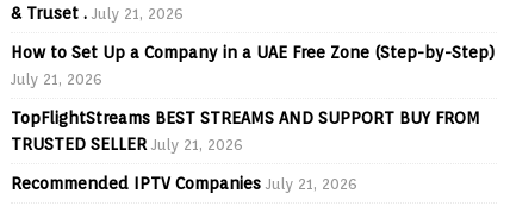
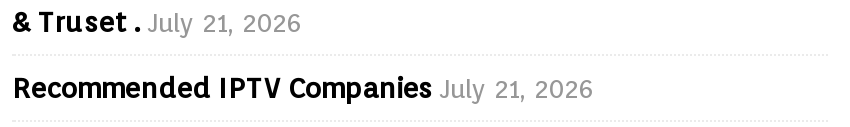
[11,43,495,154] How to Set Up a Company in a UAE Free Zone (Step-by-Step) | July 21, 2026 | TopFlightStreams BEST STREAMS AND SUPPORT BUY FROM | TRUSTED SELLER July 21, 2026 -> none

